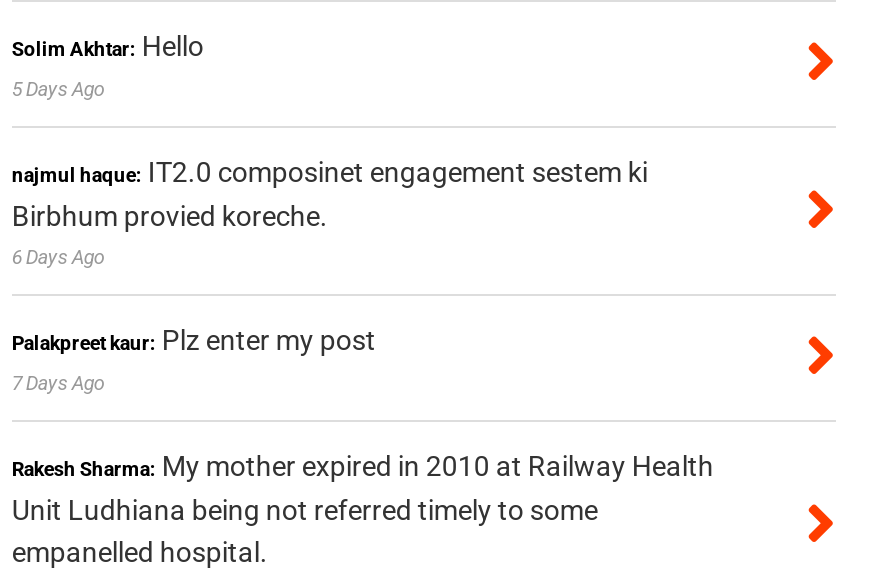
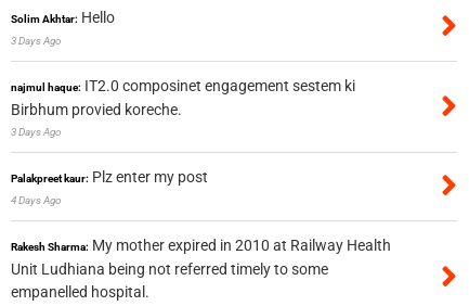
[12,79,106,101] 5 Days Ago -> [11,35,62,47] 3 Days Ago
[12,247,106,269] 6 Days Ago -> [11,126,62,138] 3 Days Ago
[12,373,106,395] 7 Days Ago -> [11,195,62,206] 4 Days Ago

